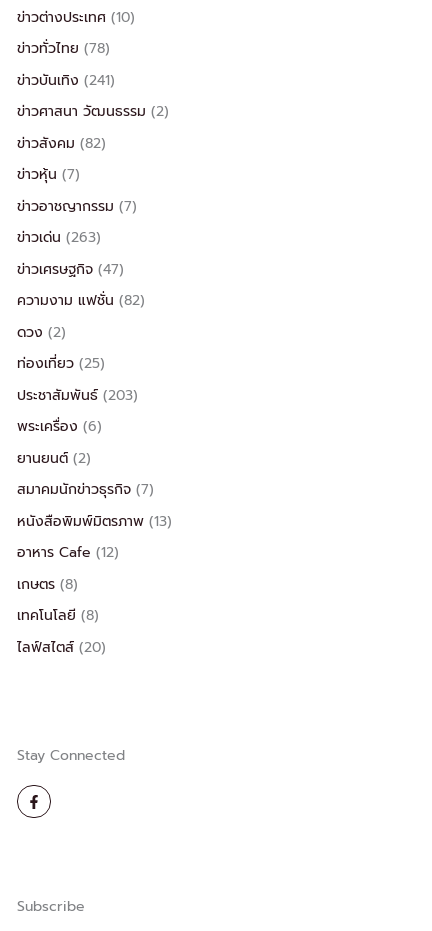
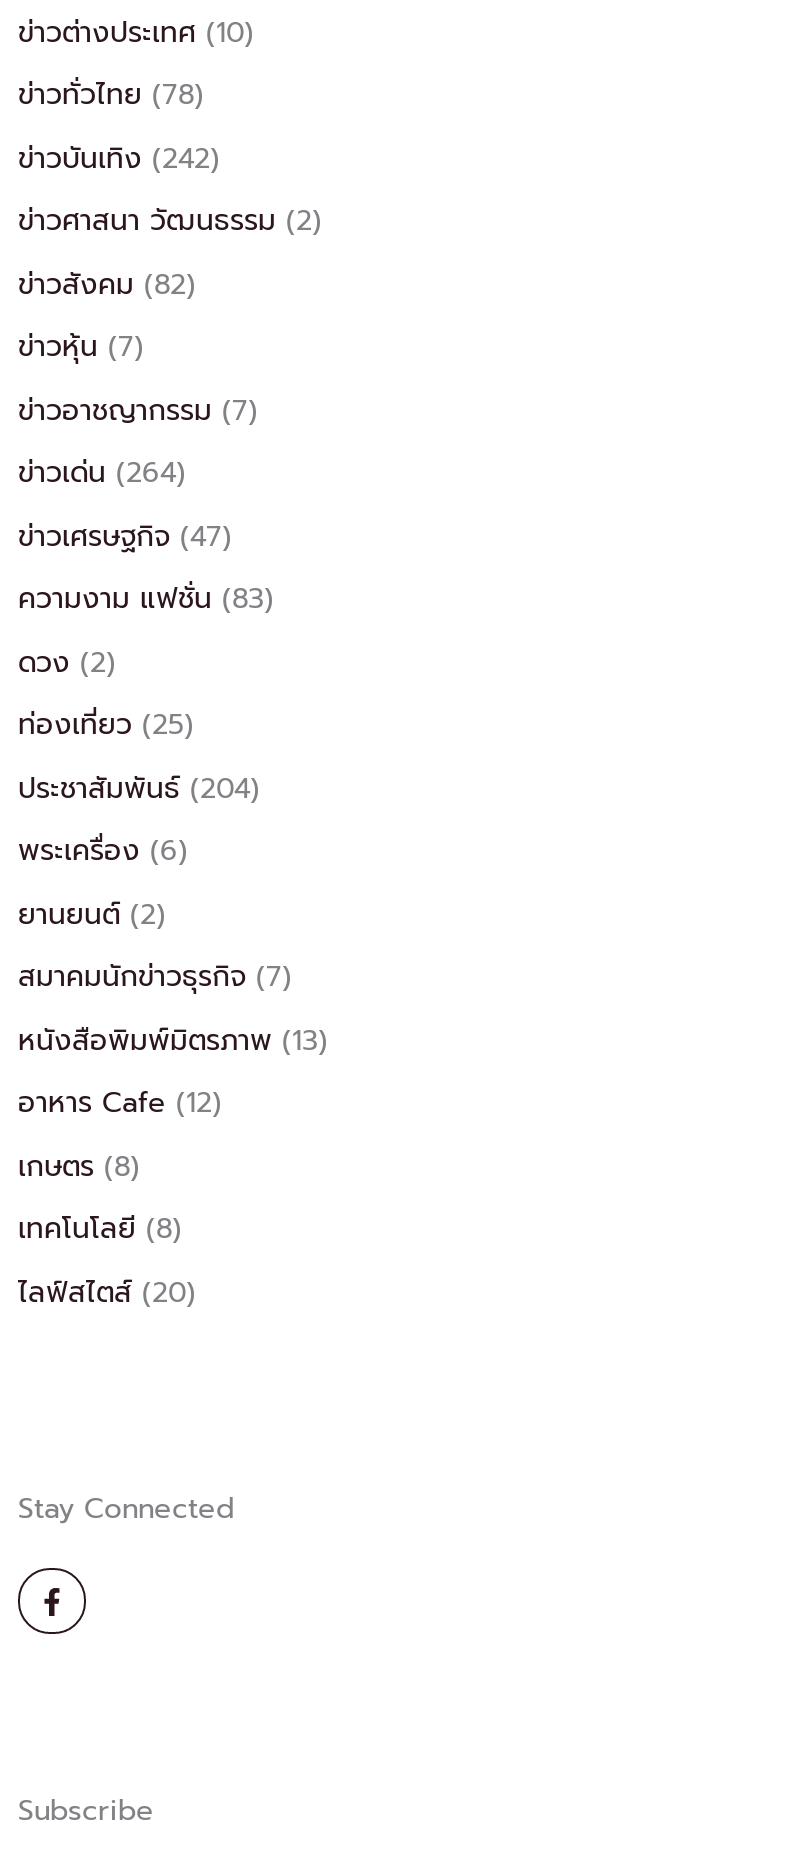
[17,70,115,91] ข่าวบันเทิง(241) -> [18,138,220,180] ข่าวบันเทิง(242)
[17,227,101,248] ข่าวเด่น(263) -> [18,453,186,495] ข่าวเด่น(264)
[17,290,145,311] ความงาม แฟชั่น(82) -> [18,579,274,621] ความงาม แฟชั่น(83)
[17,385,138,406] ประชาสัมพันธ์(203) -> [18,768,260,810] ประชาสัมพันธ์(204)

